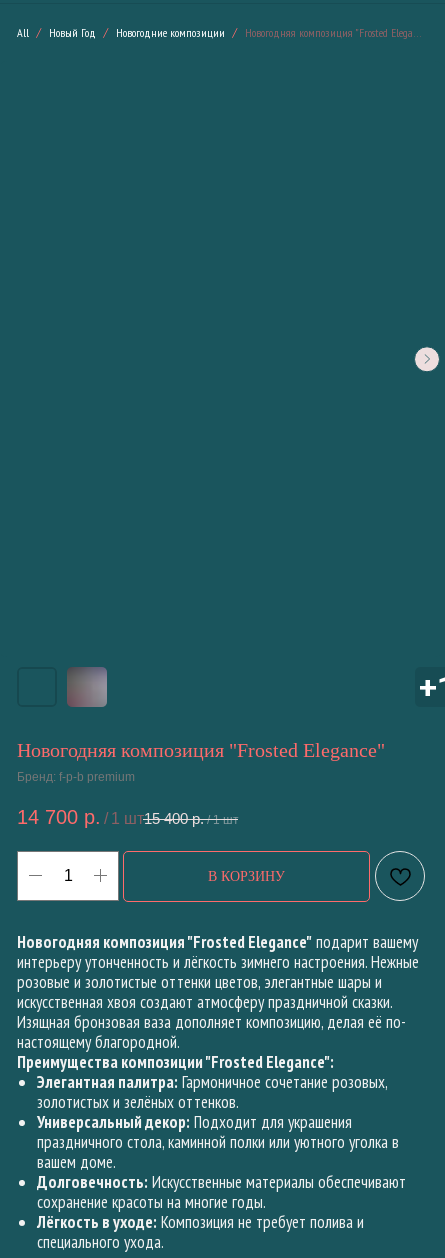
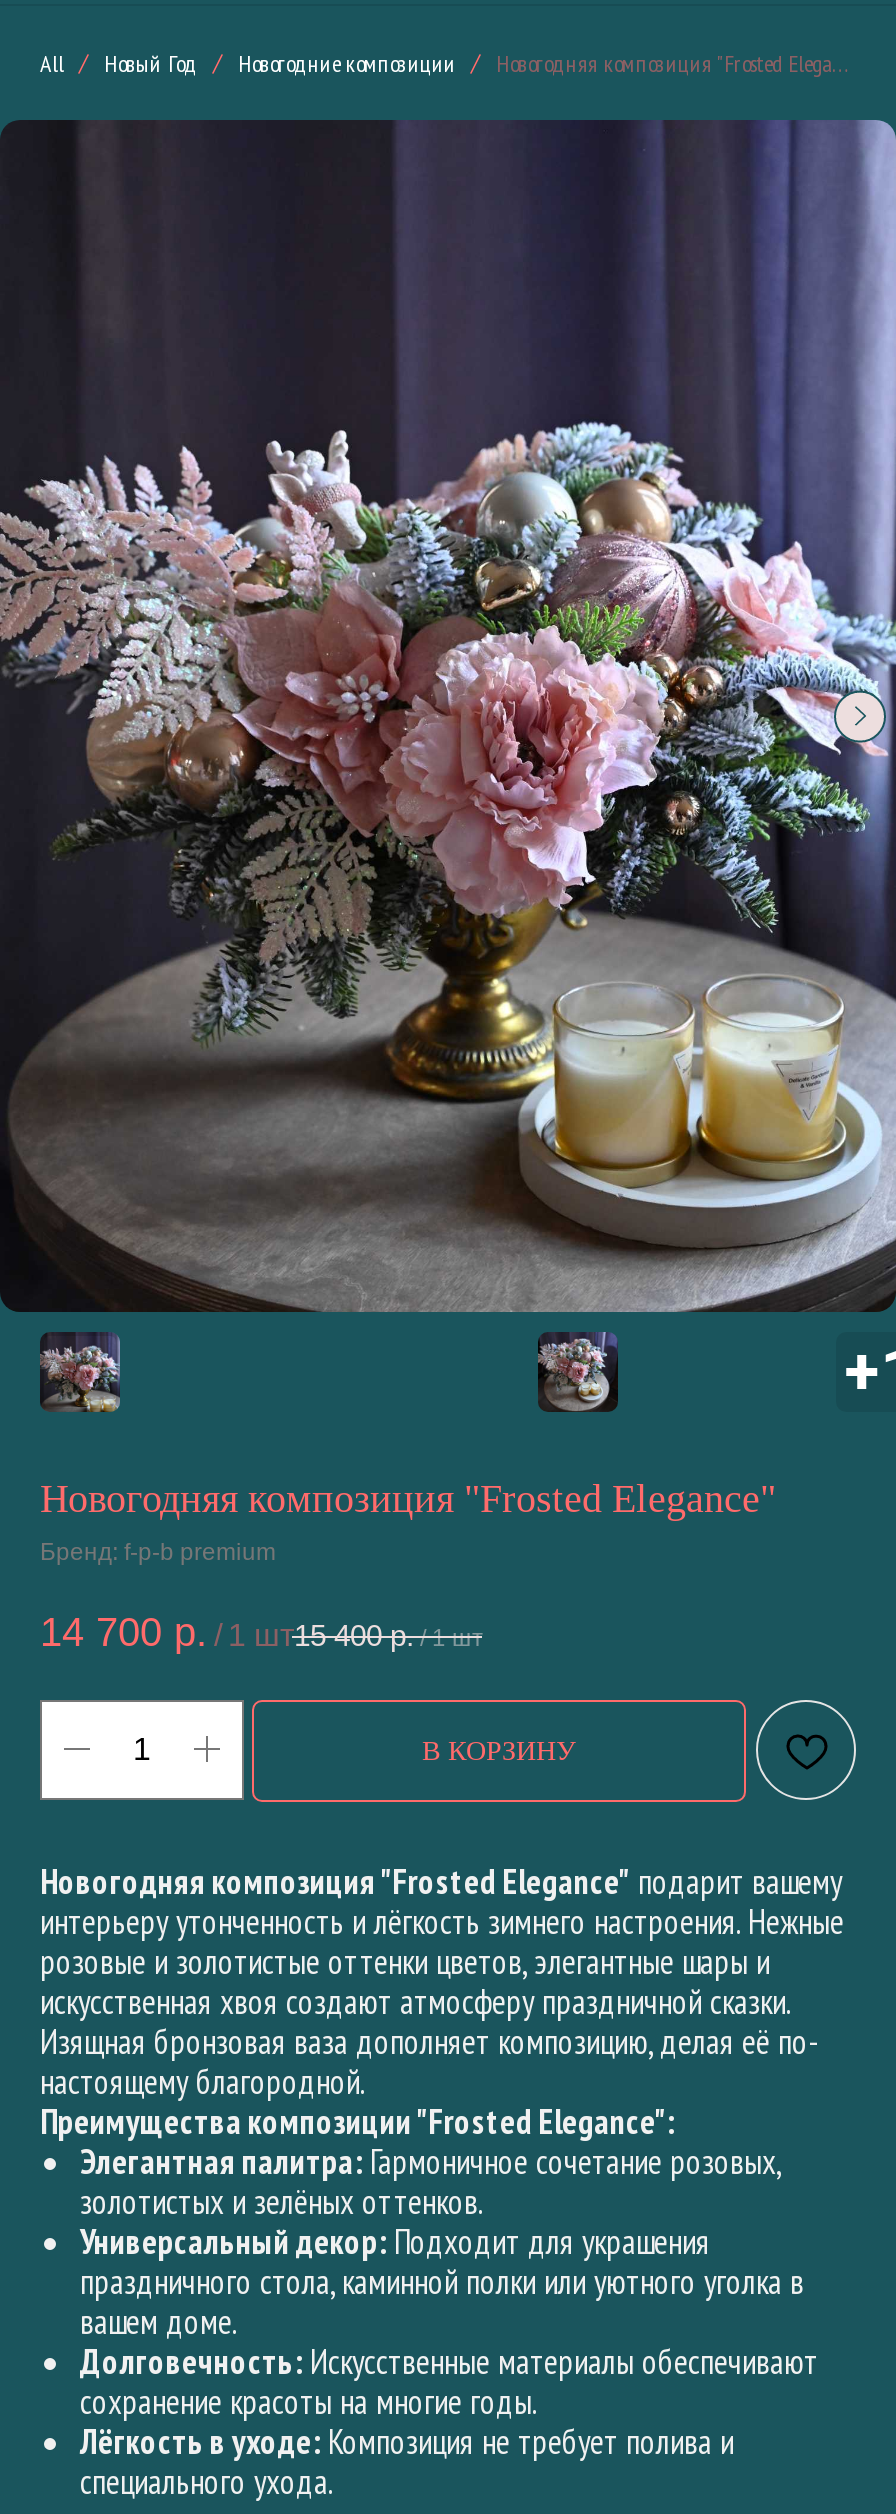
none -> [6,118,890,1314] [image]
none -> [40,1332,122,1412] [image]
none -> [538,1332,618,1412] [image]
[67,667,108,708] [image] -> none

